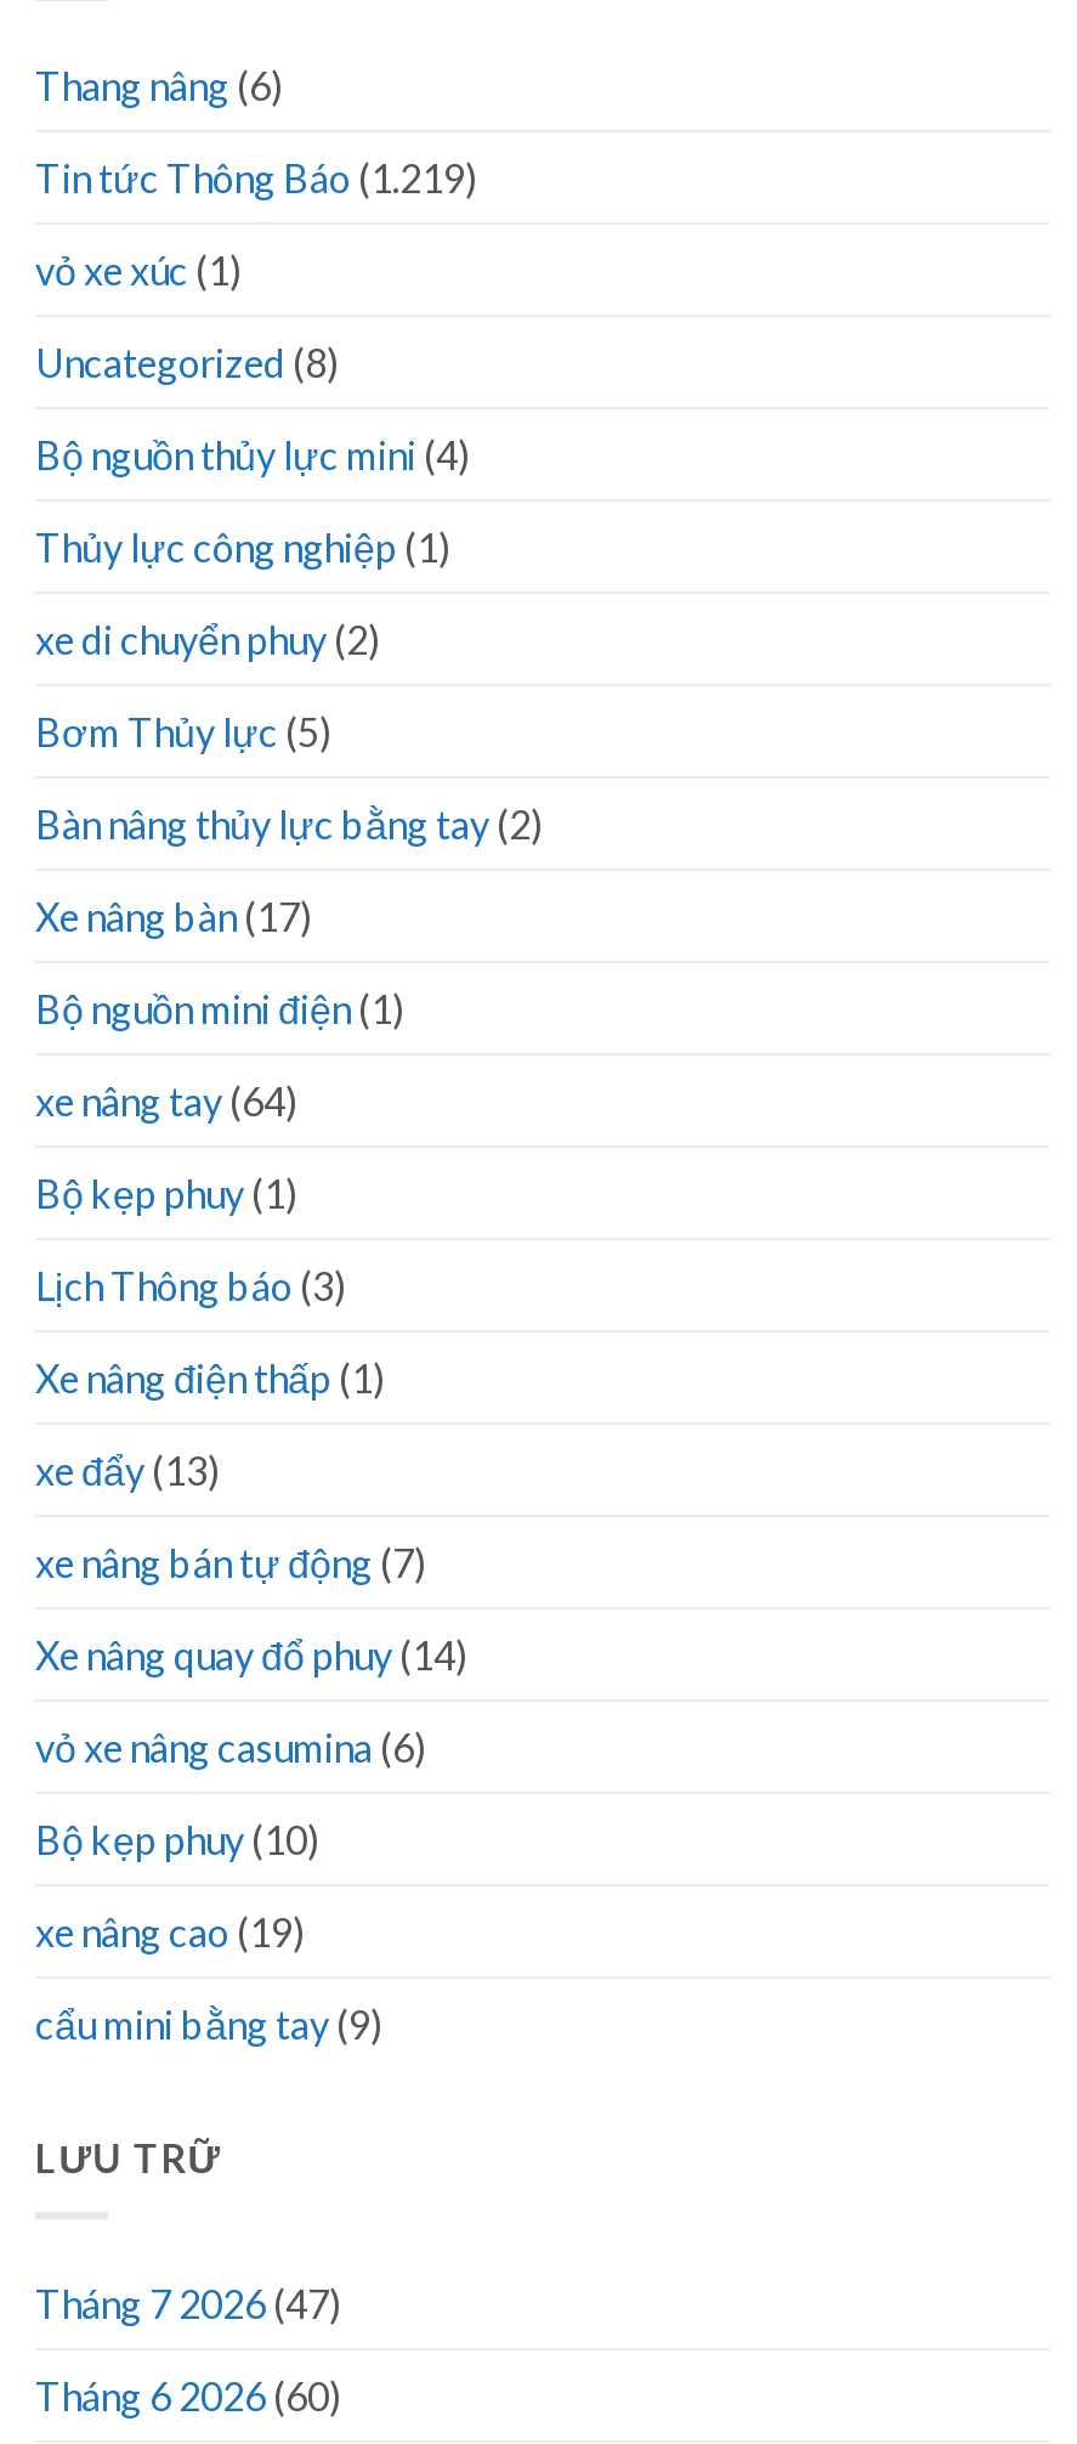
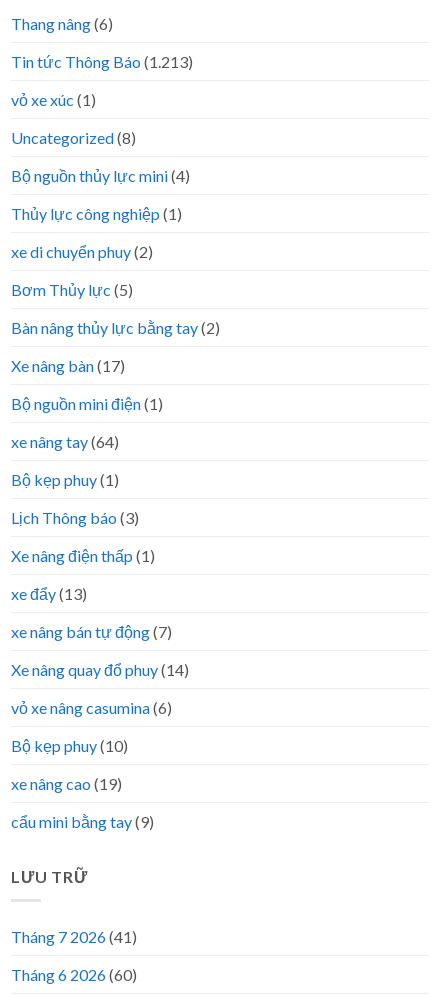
[35,153,477,199] Tin tức Thông Báo (1.219) -> [11,52,193,71] Tin tức Thông Báo (1.213)
[35,2280,341,2326] Tháng 7 2026 (47) -> [11,927,137,946] Tháng 7 2026 (41)

